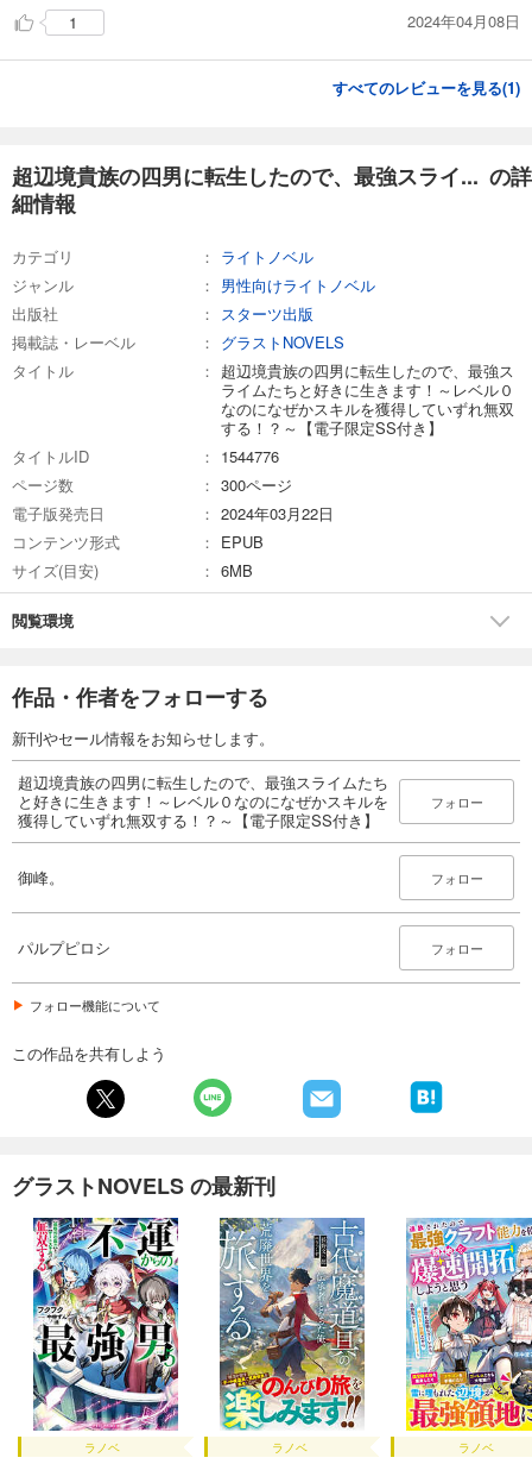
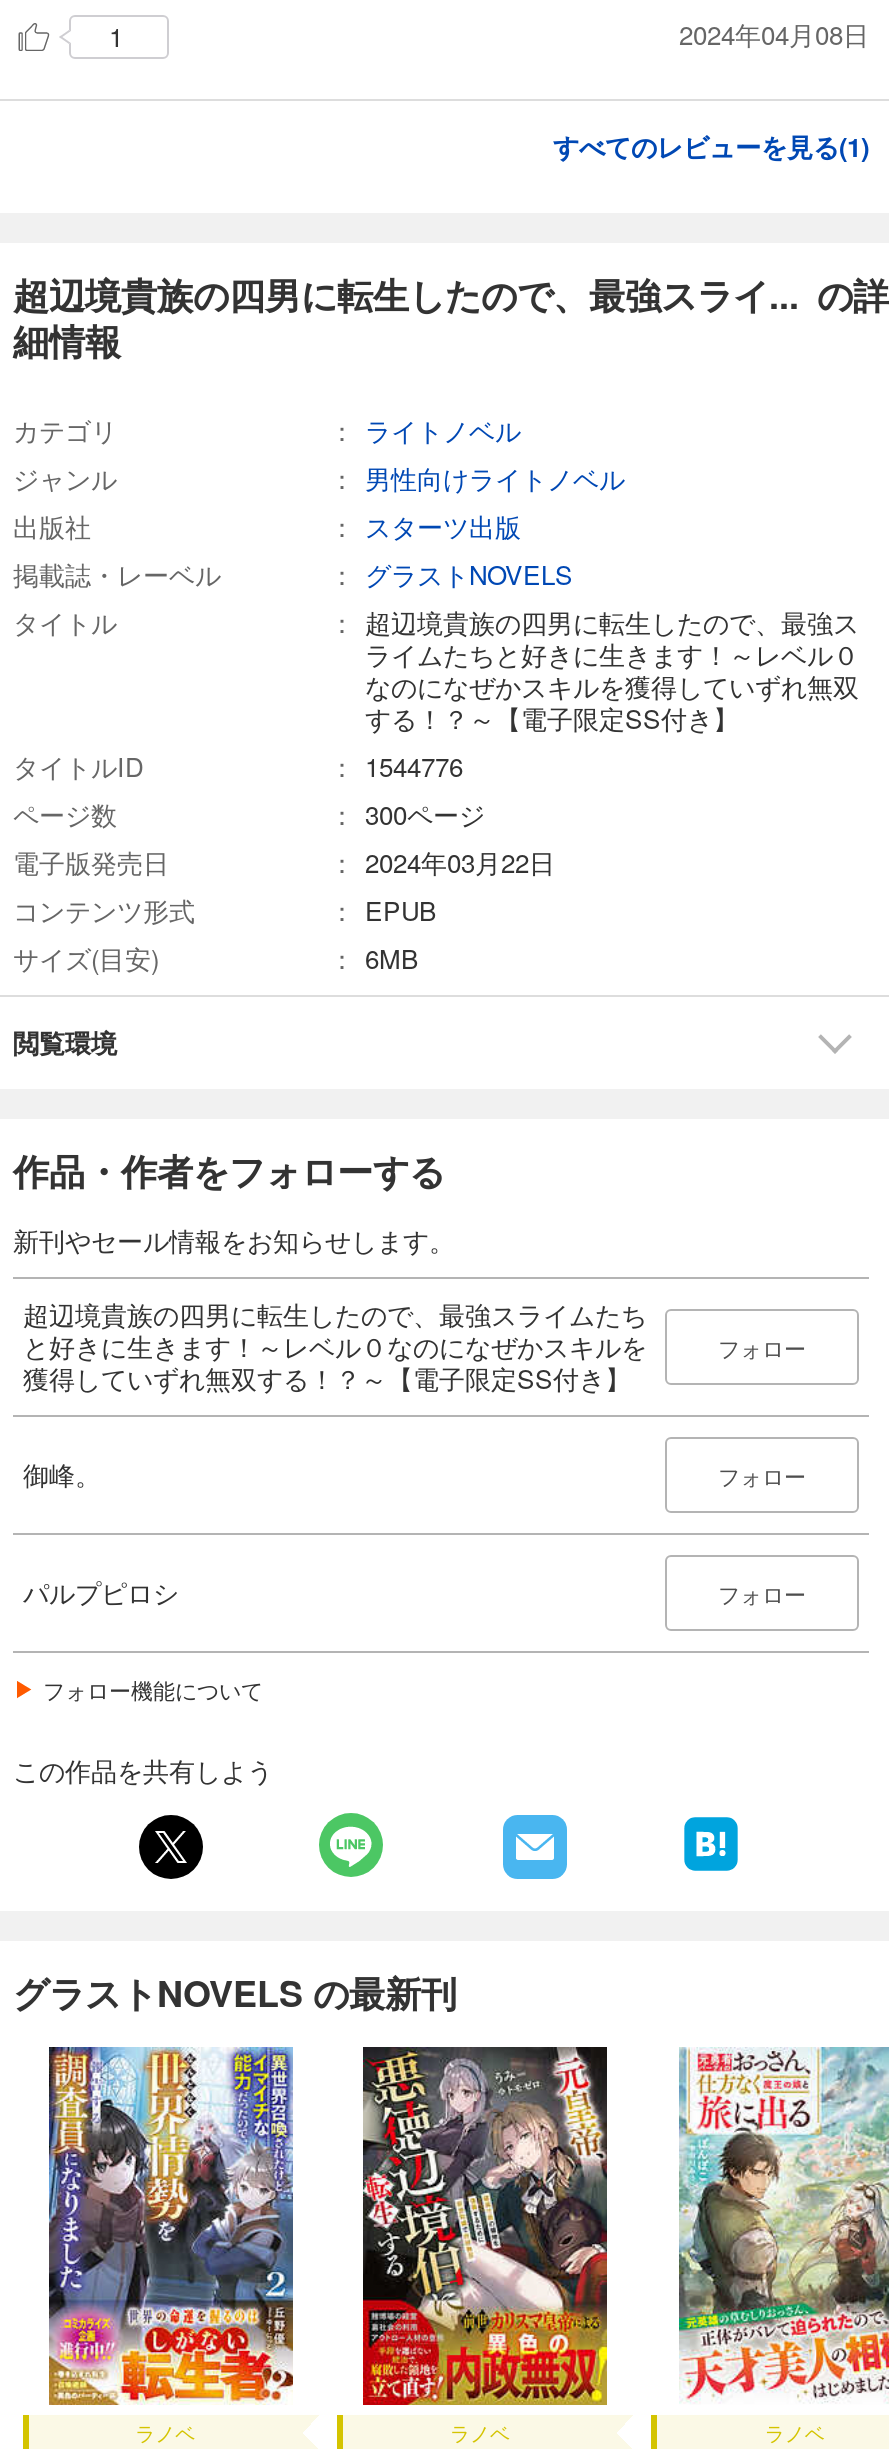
[32,1217,179,1432] [image] -> [47,2045,295,2407] [image]
[218,1217,366,1432] [image] -> [361,2045,609,2407] [image]
[405,1217,528,1432] [image] -> [677,2047,883,2405] [image]

